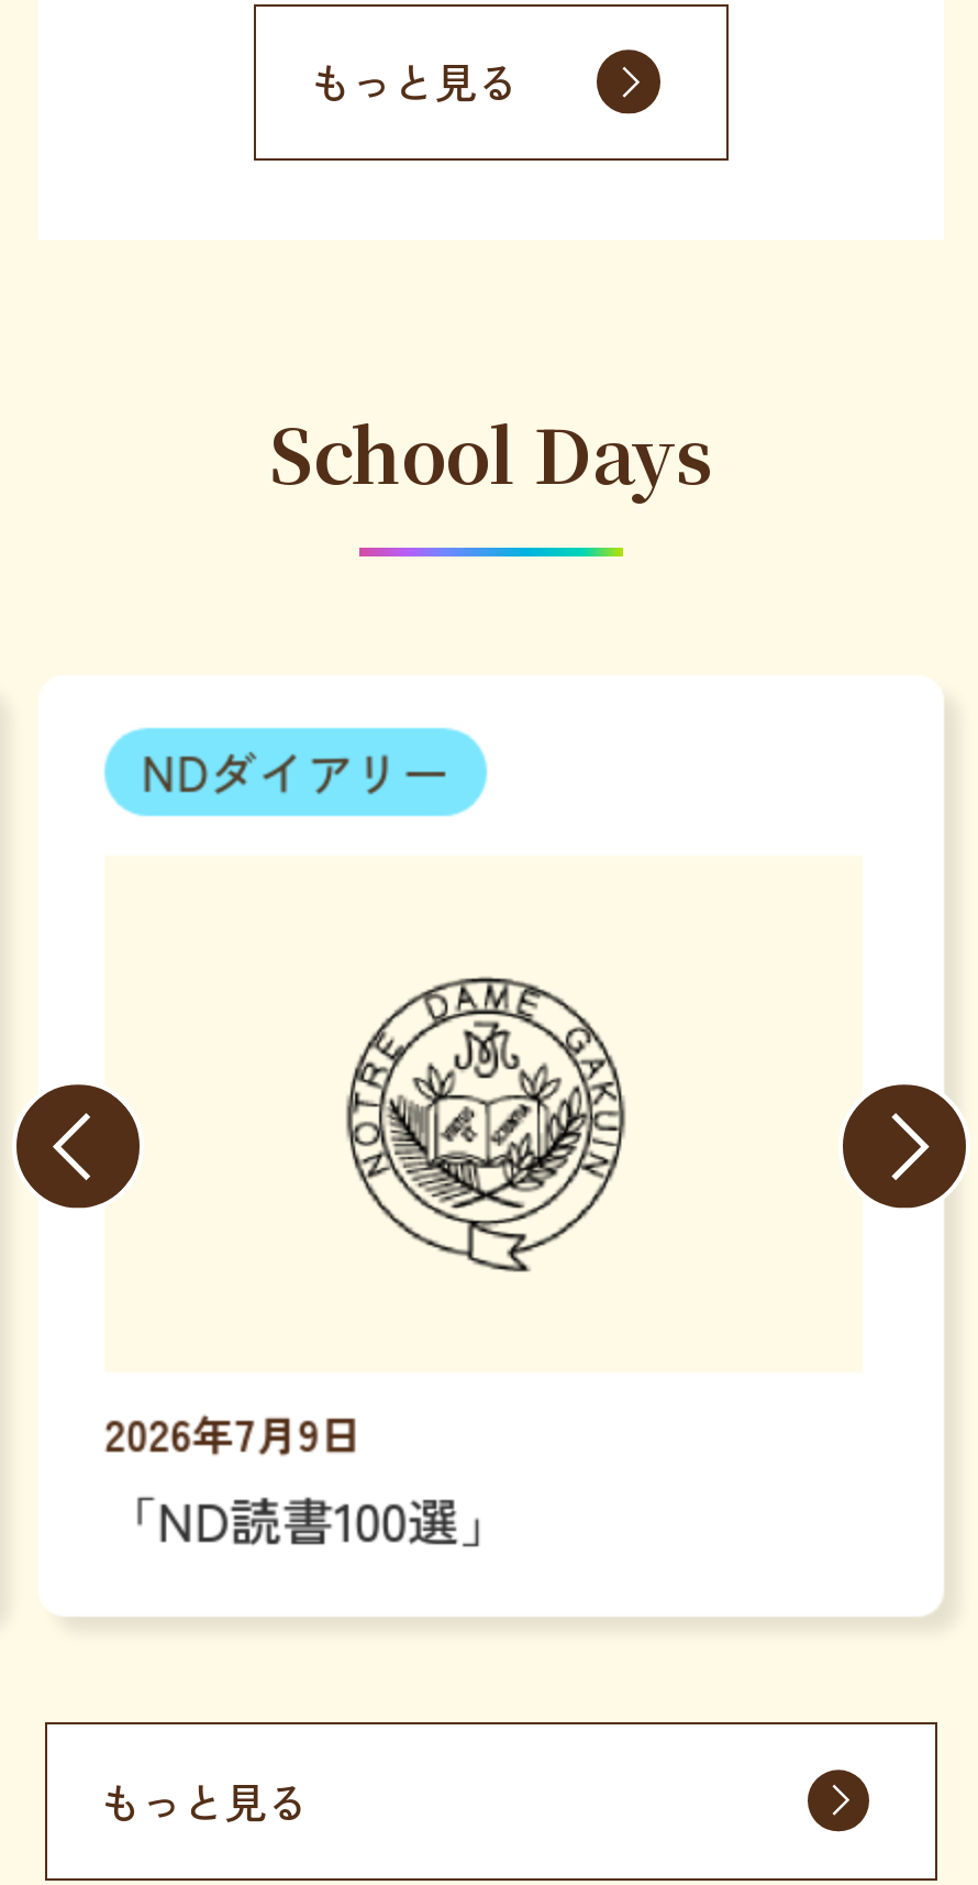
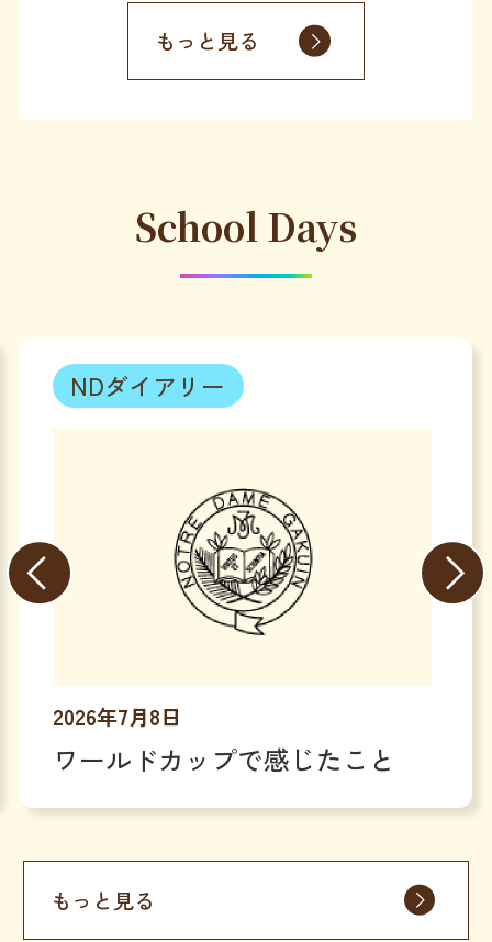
[104,1404,513,1558] 2026年7月9日 | 「ND読書100選」 -> [52,702,395,778] 2026年7月8日 | ワールドカップで感じたこと

